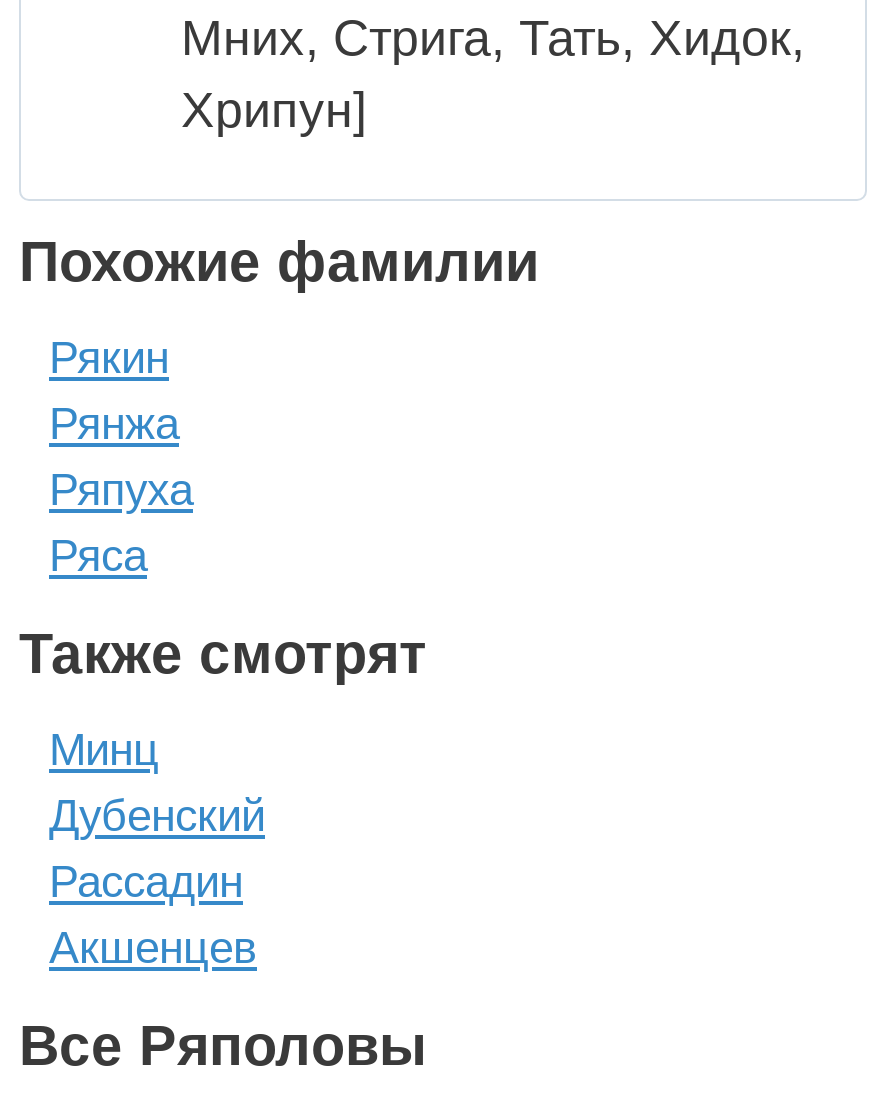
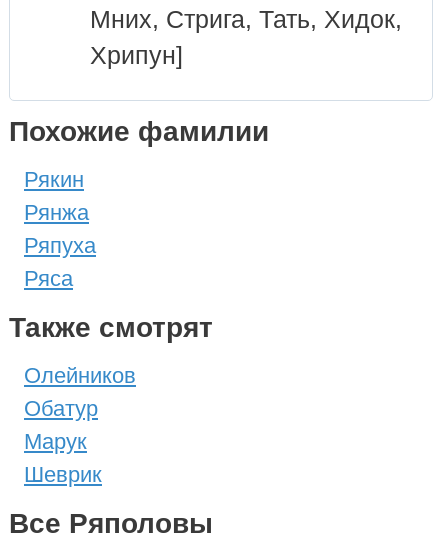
[49,726,265,974] Минц | Дубенский | Рассадин | Акшенцев -> [24,363,136,487] Олейников | Обатур | Марук | Шеврик

